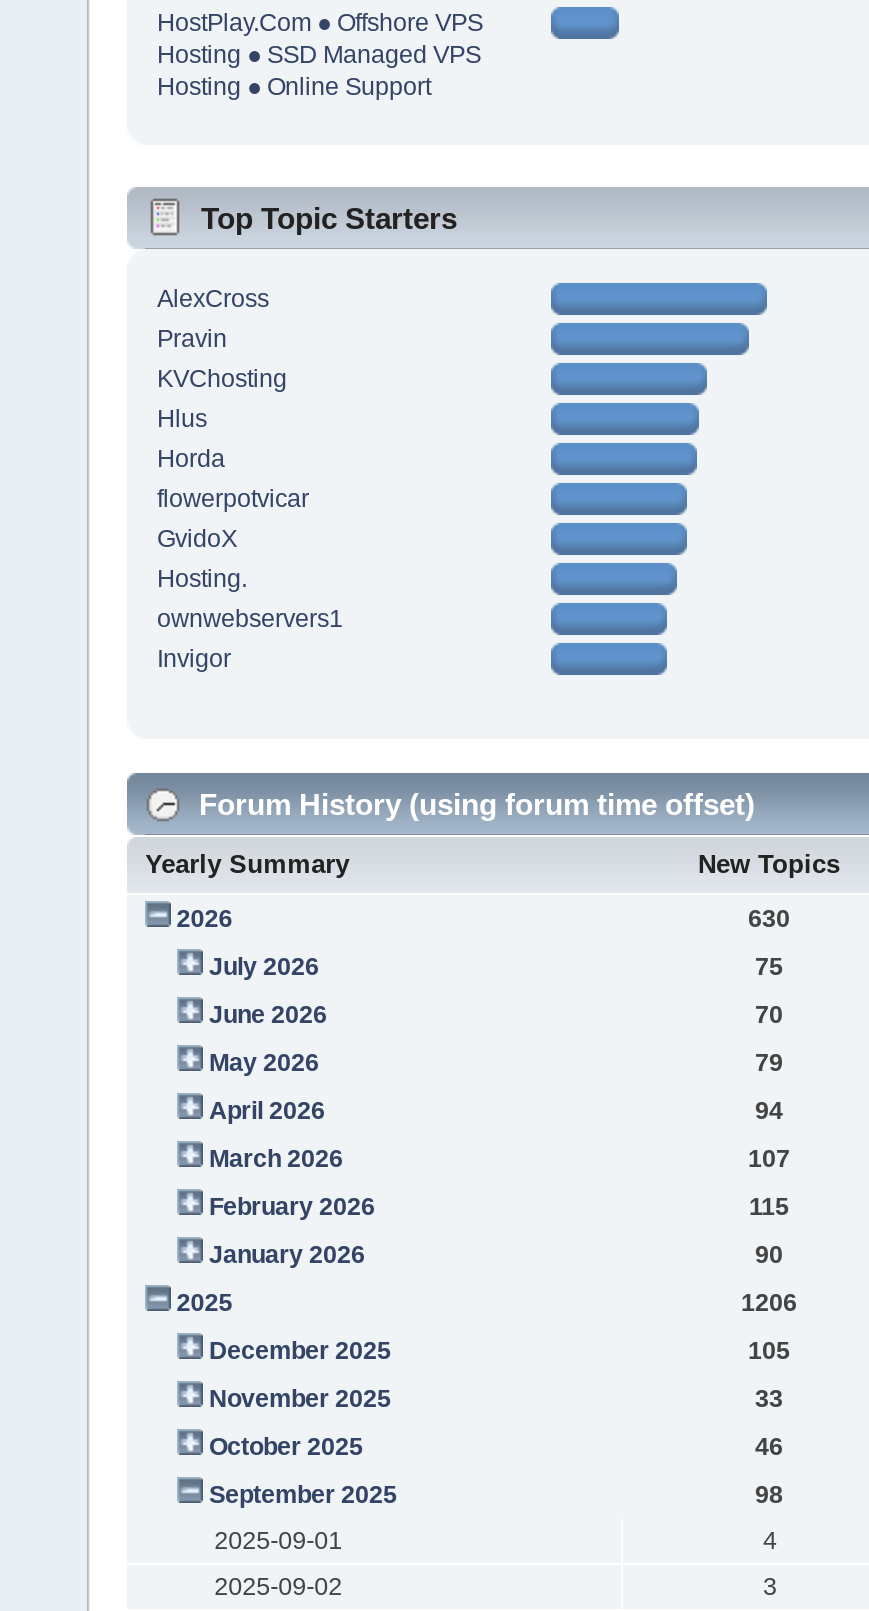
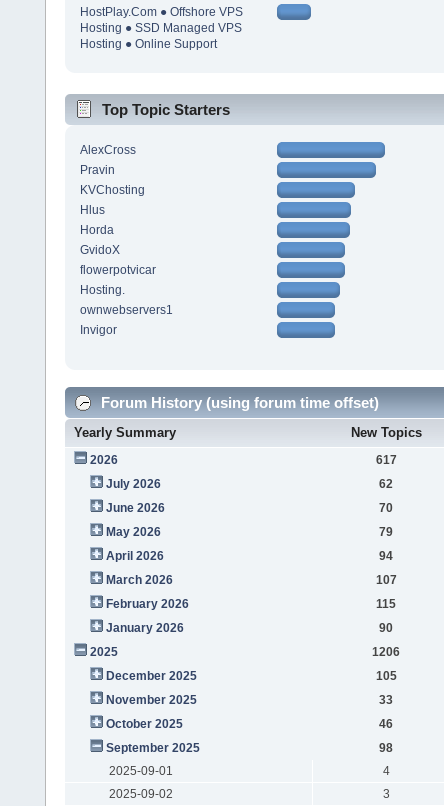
moved [157,486,309,514] -> [80,263,156,277]: flowerpotvicar
moved [157,526,237,554] -> [80,243,120,257]: GvidoX
[748,905,790,933] 630 -> [375,453,396,467] 617
[755,953,783,981] 75 -> [379,477,393,491] 62

